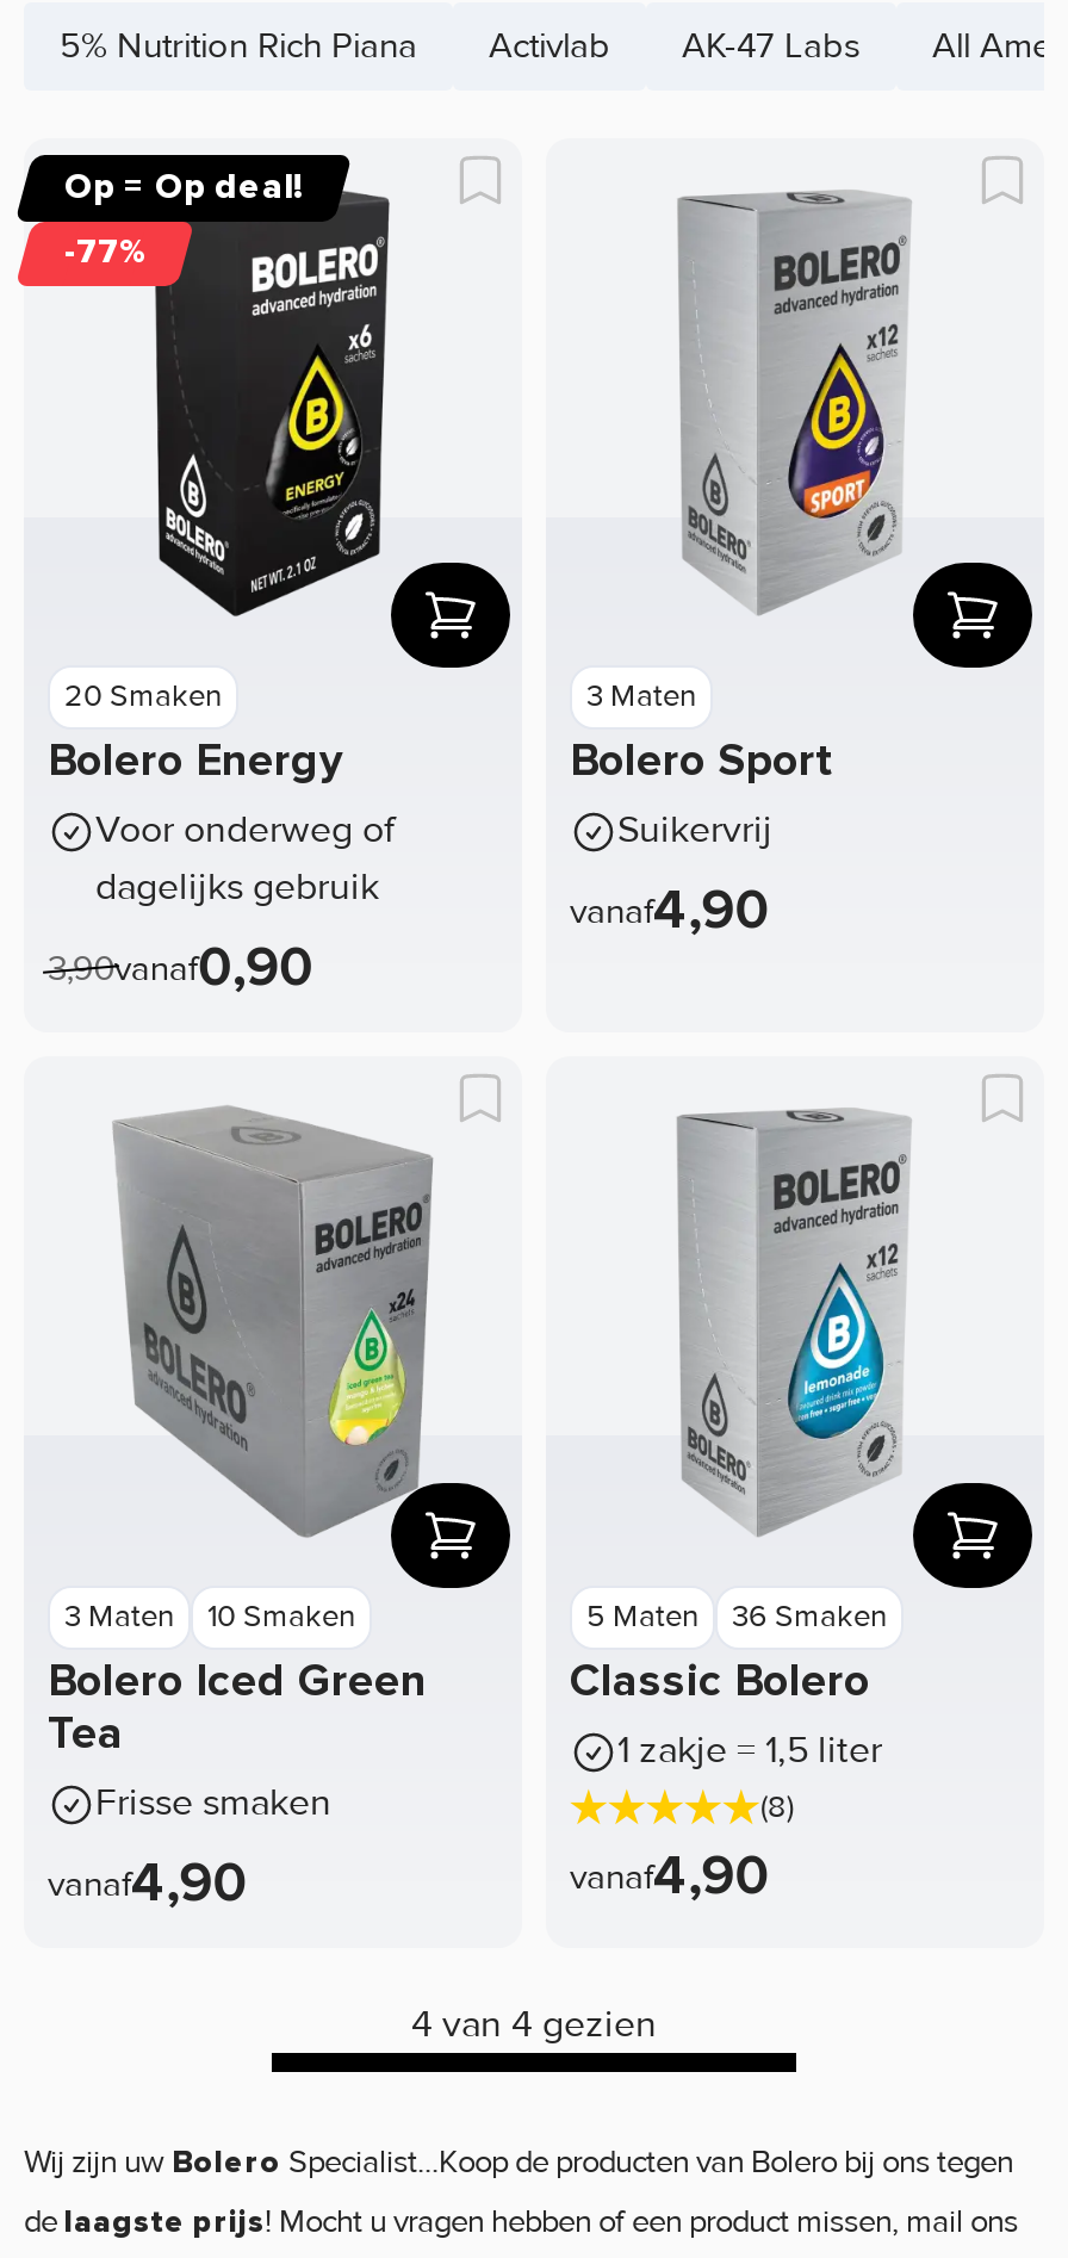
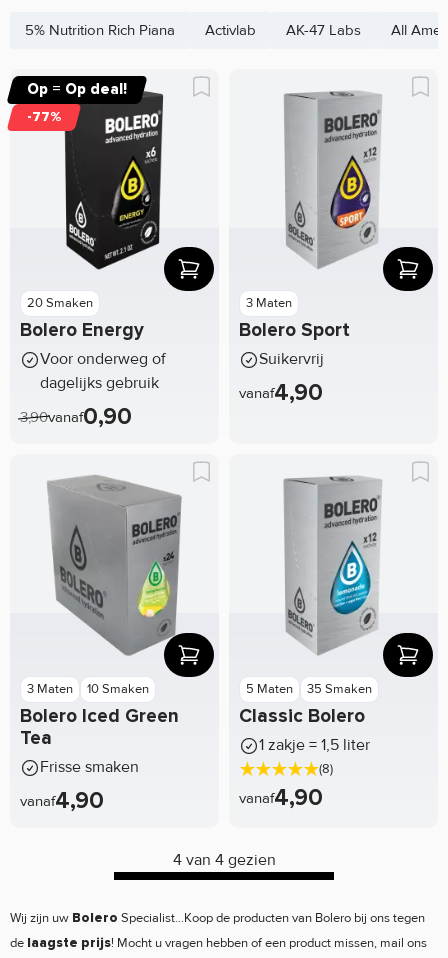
[586,1597,887,1635] 5 Maten 36 Smaken -> [246,681,372,697] 5 Maten 35 Smaken

